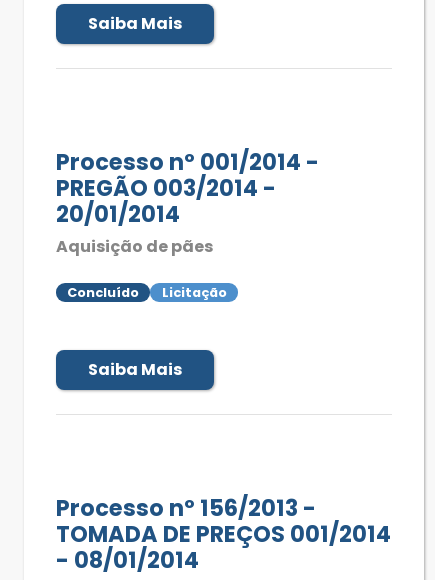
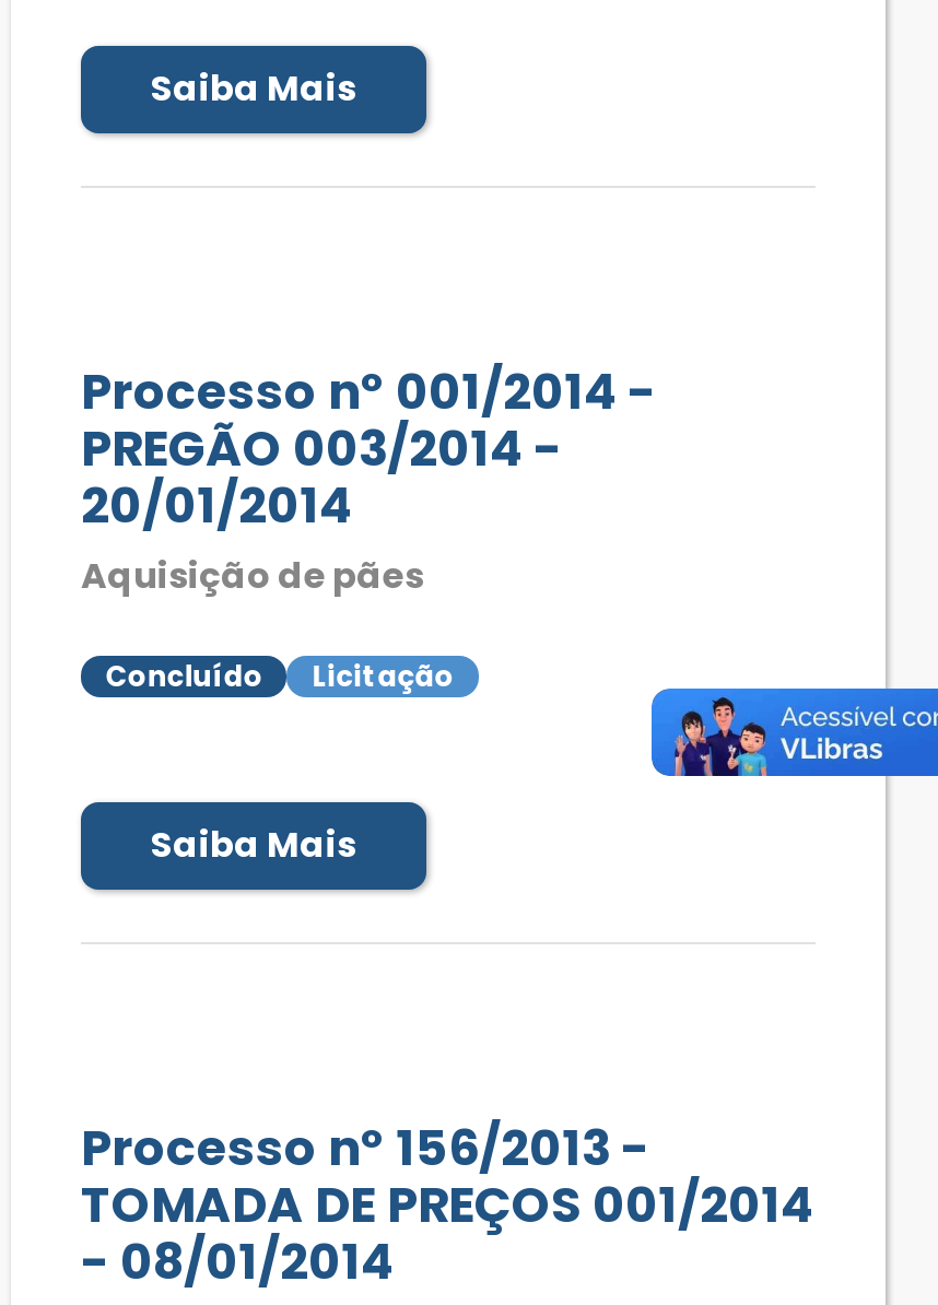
none -> [649,686,931,778] [image]

